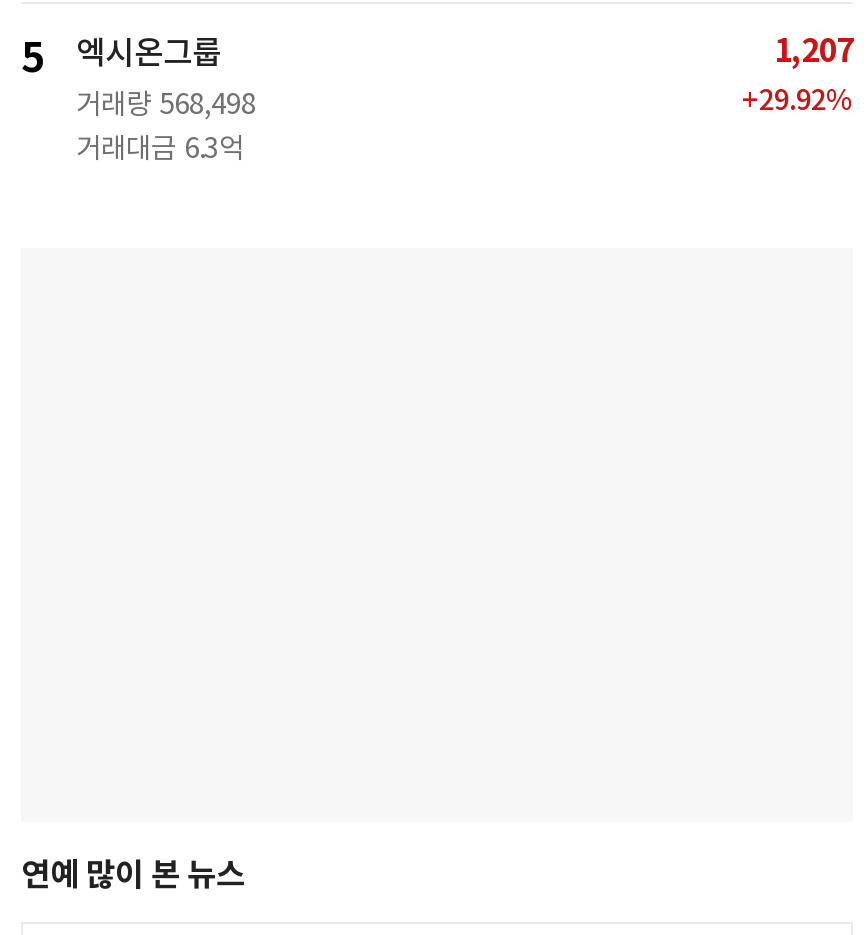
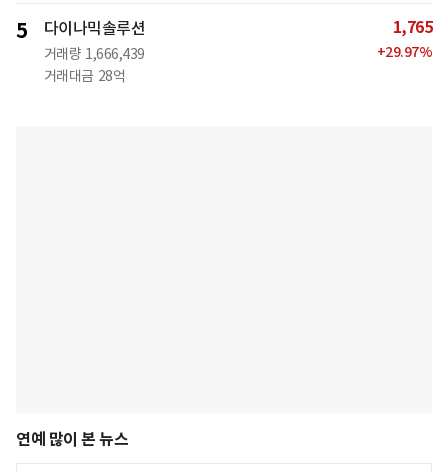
[76,32,256,166] 엑시온그룹 | 거래량 568,498 | 거래대금 6.3억 -> [43,18,145,85] 다이나믹솔루션 | 거래량 1,666,439 | 거래대금 28억
[742,30,853,118] 1,207 | +29.92% -> [376,17,432,61] 1,765 | +29.97%

